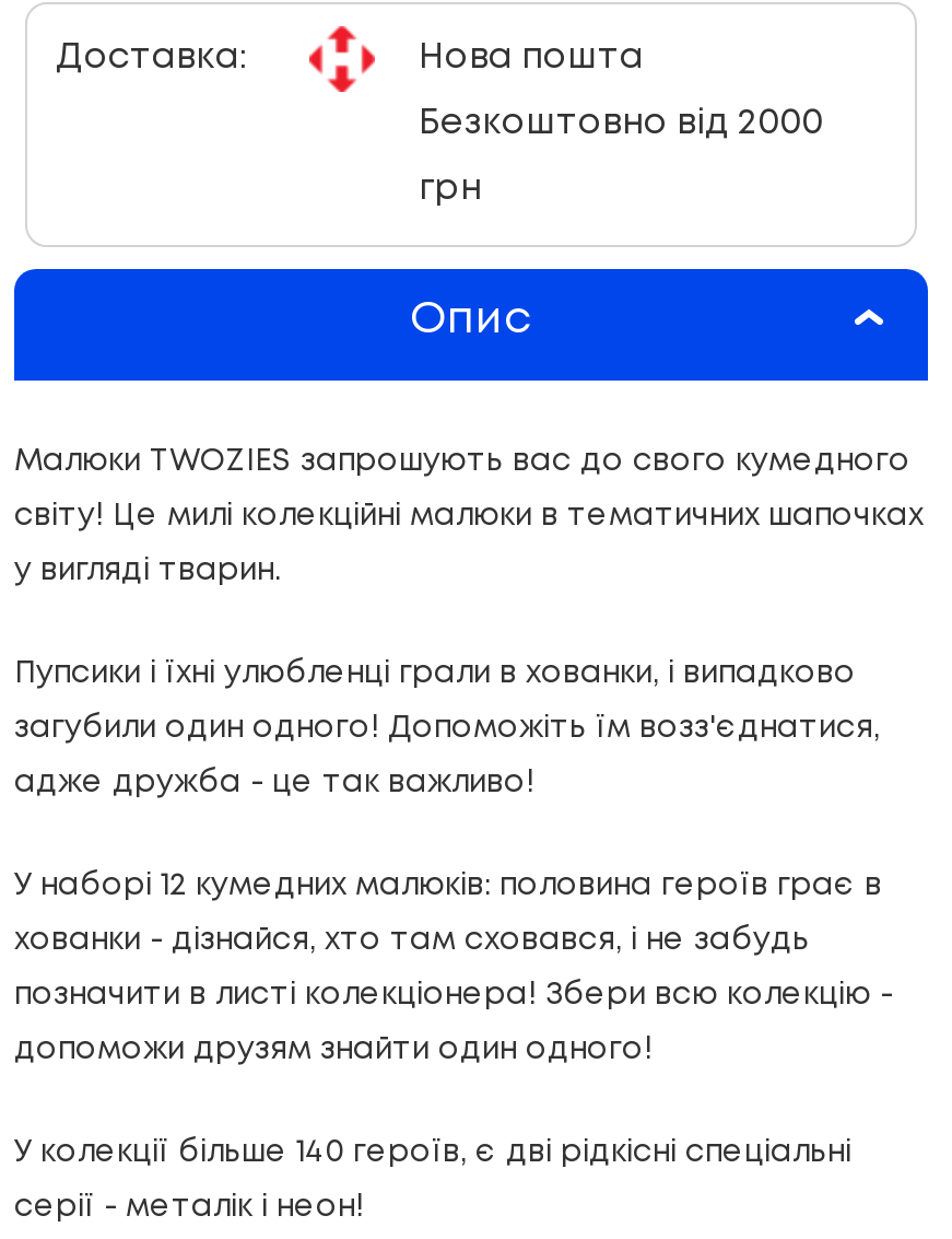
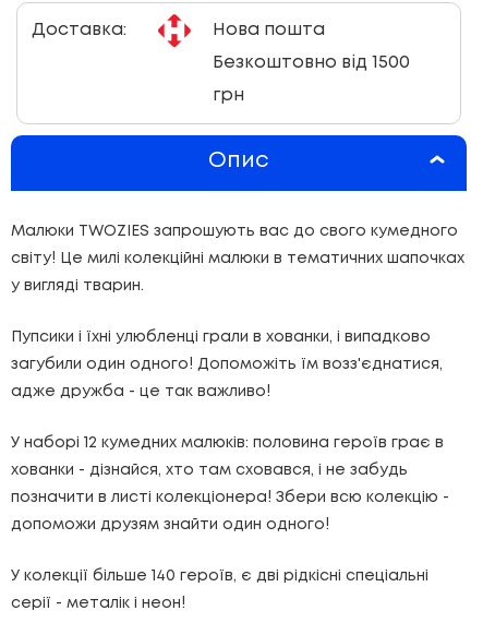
[419,107,823,140] Безкоштовно від 2000 -> [213,55,410,71] Безкоштовно від 1500

